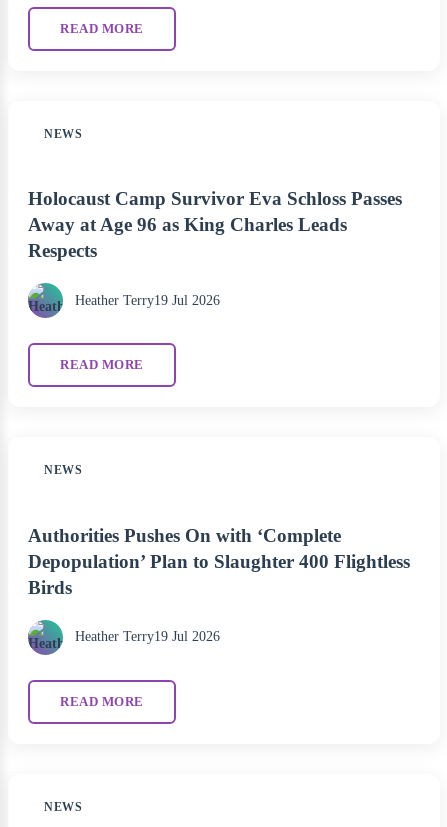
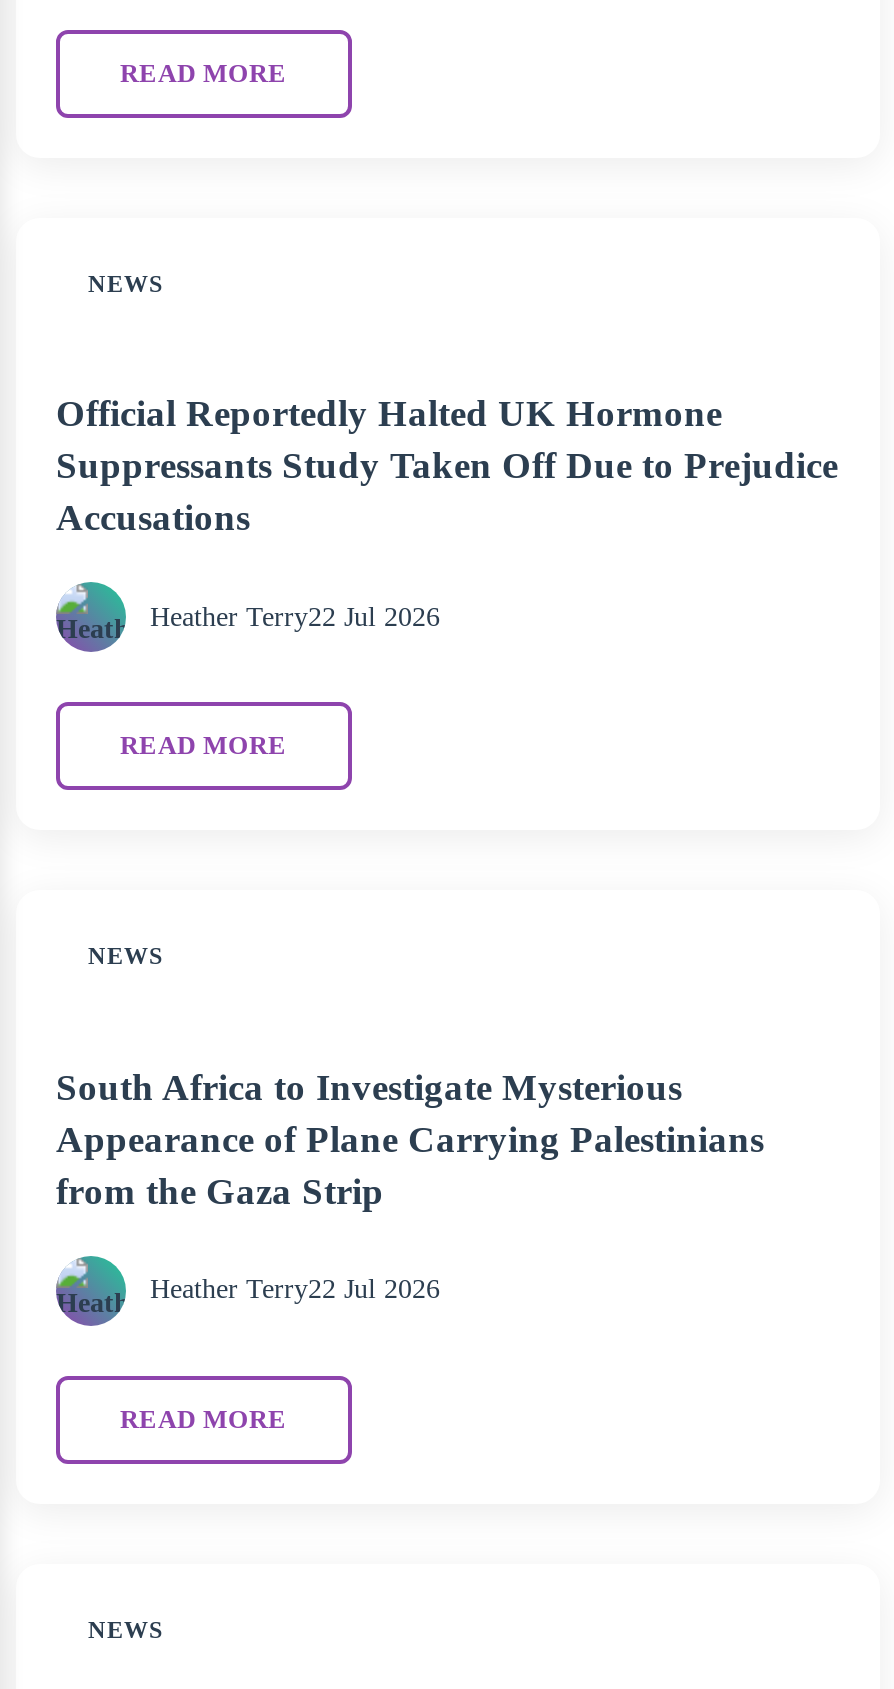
[28,188,402,261] Holocaust Camp Survivor Eva Schloss Passes | Away at Age 96 as King Charles Leads | Respects -> [56,393,838,539] Official Reportedly Halted UK Hormone | Suppressants Study Taken Off Due to Prejudice | Accusations
[75,293,220,308] Heather Terry19 Jul 2026 -> [150,601,440,631] Heather Terry22 Jul 2026
[28,525,410,598] Authorities Pushes On with ‘Complete | Depopulation’ Plan to Slaughter 400 Flightless | Birds -> [56,1066,764,1212] South Africa to Investigate Mysterious | Appearance of Plane Carrying Palestinians | from the Gaza Strip
[75,629,220,644] Heather Terry19 Jul 2026 -> [150,1274,440,1304] Heather Terry22 Jul 2026

